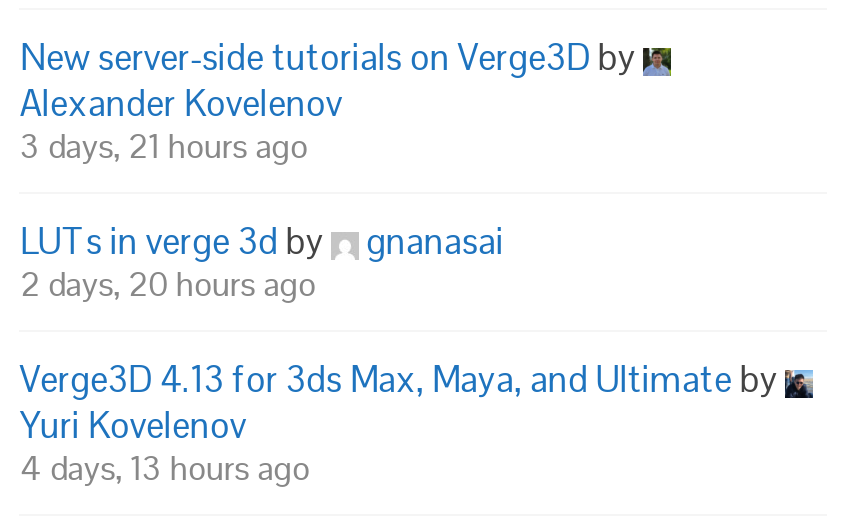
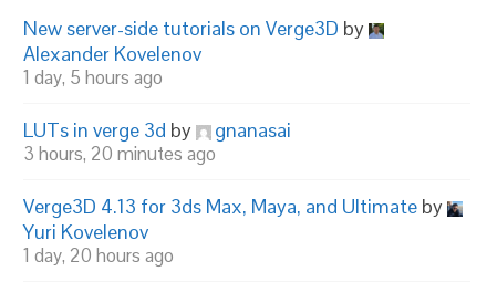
[20,124,308,168] 3 days, 21 hours ago -> [24,65,163,90] 1 day, 5 hours ago
[20,262,316,306] 2 days, 20 hours ago -> [24,142,216,166] 3 hours, 20 minutes ago
[20,446,310,490] 4 days, 13 hours ago -> [24,243,174,268] 1 day, 20 hours ago

